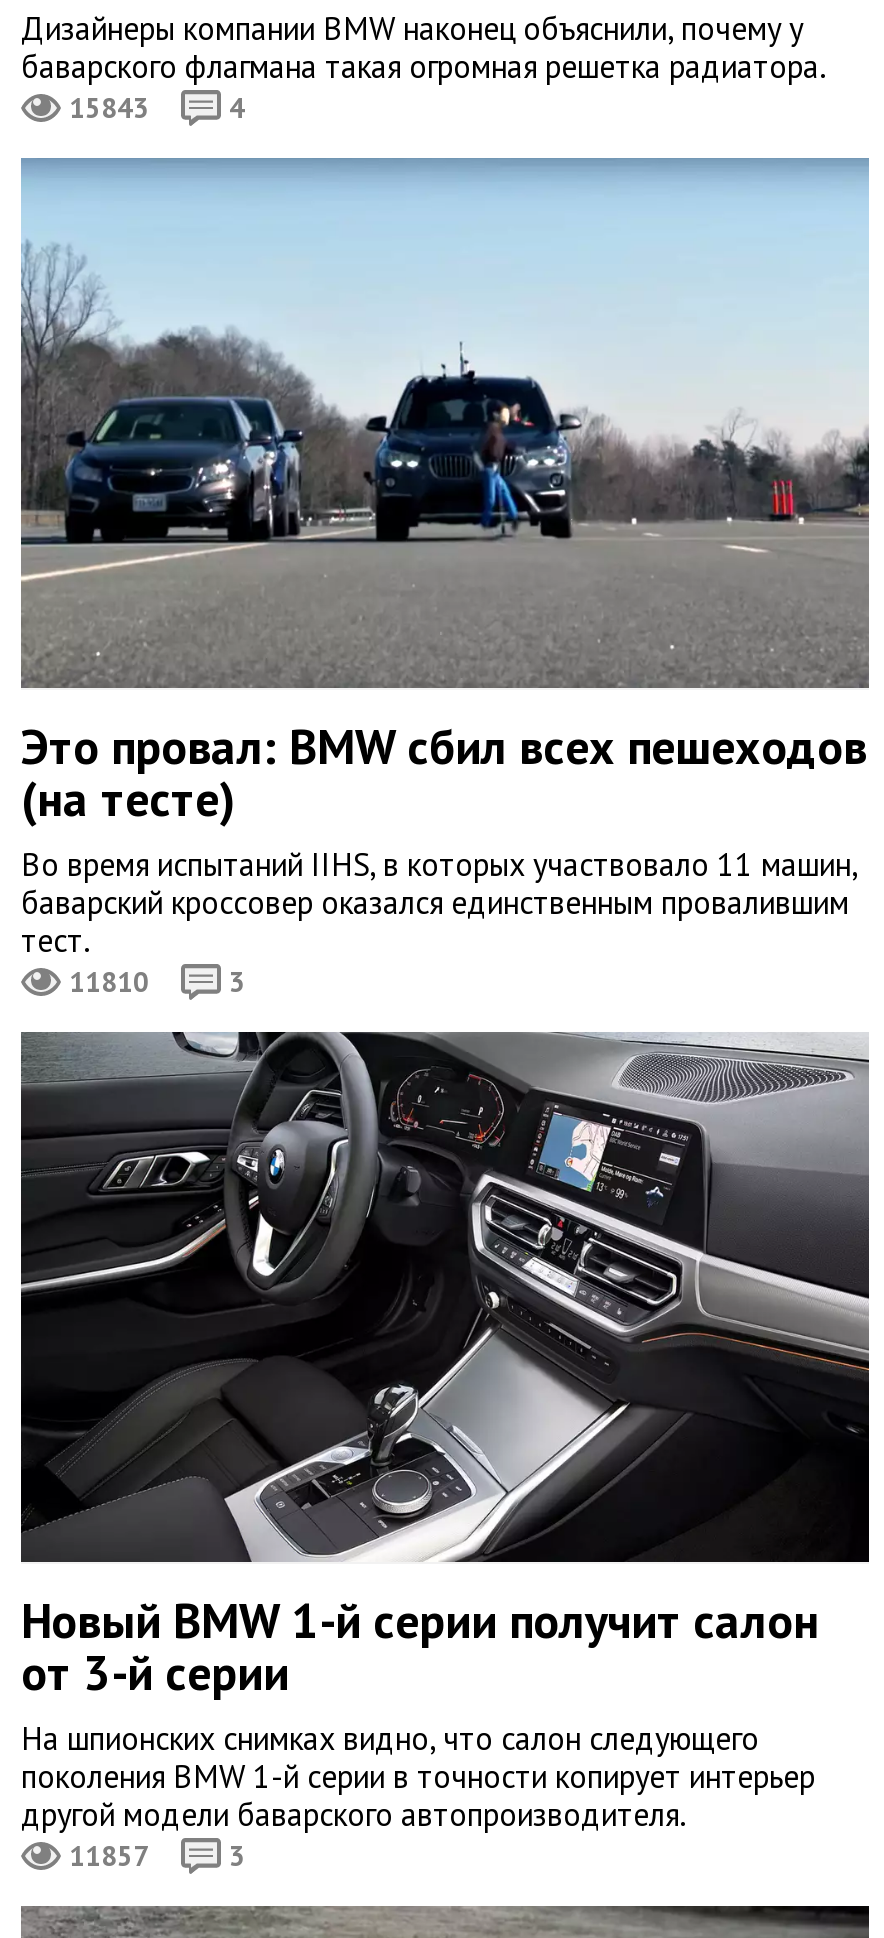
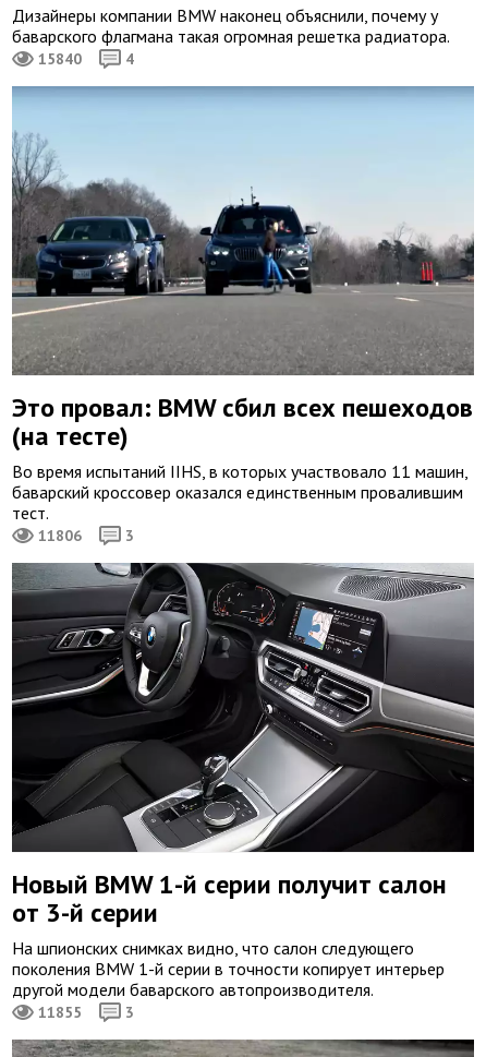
[69,91,149,127] 15843 -> [38,49,82,69] 15840
[69,965,149,1001] 11810 -> [38,526,82,546] 11806
[69,1839,149,1875] 11857 -> [38,1003,82,1022] 11855

